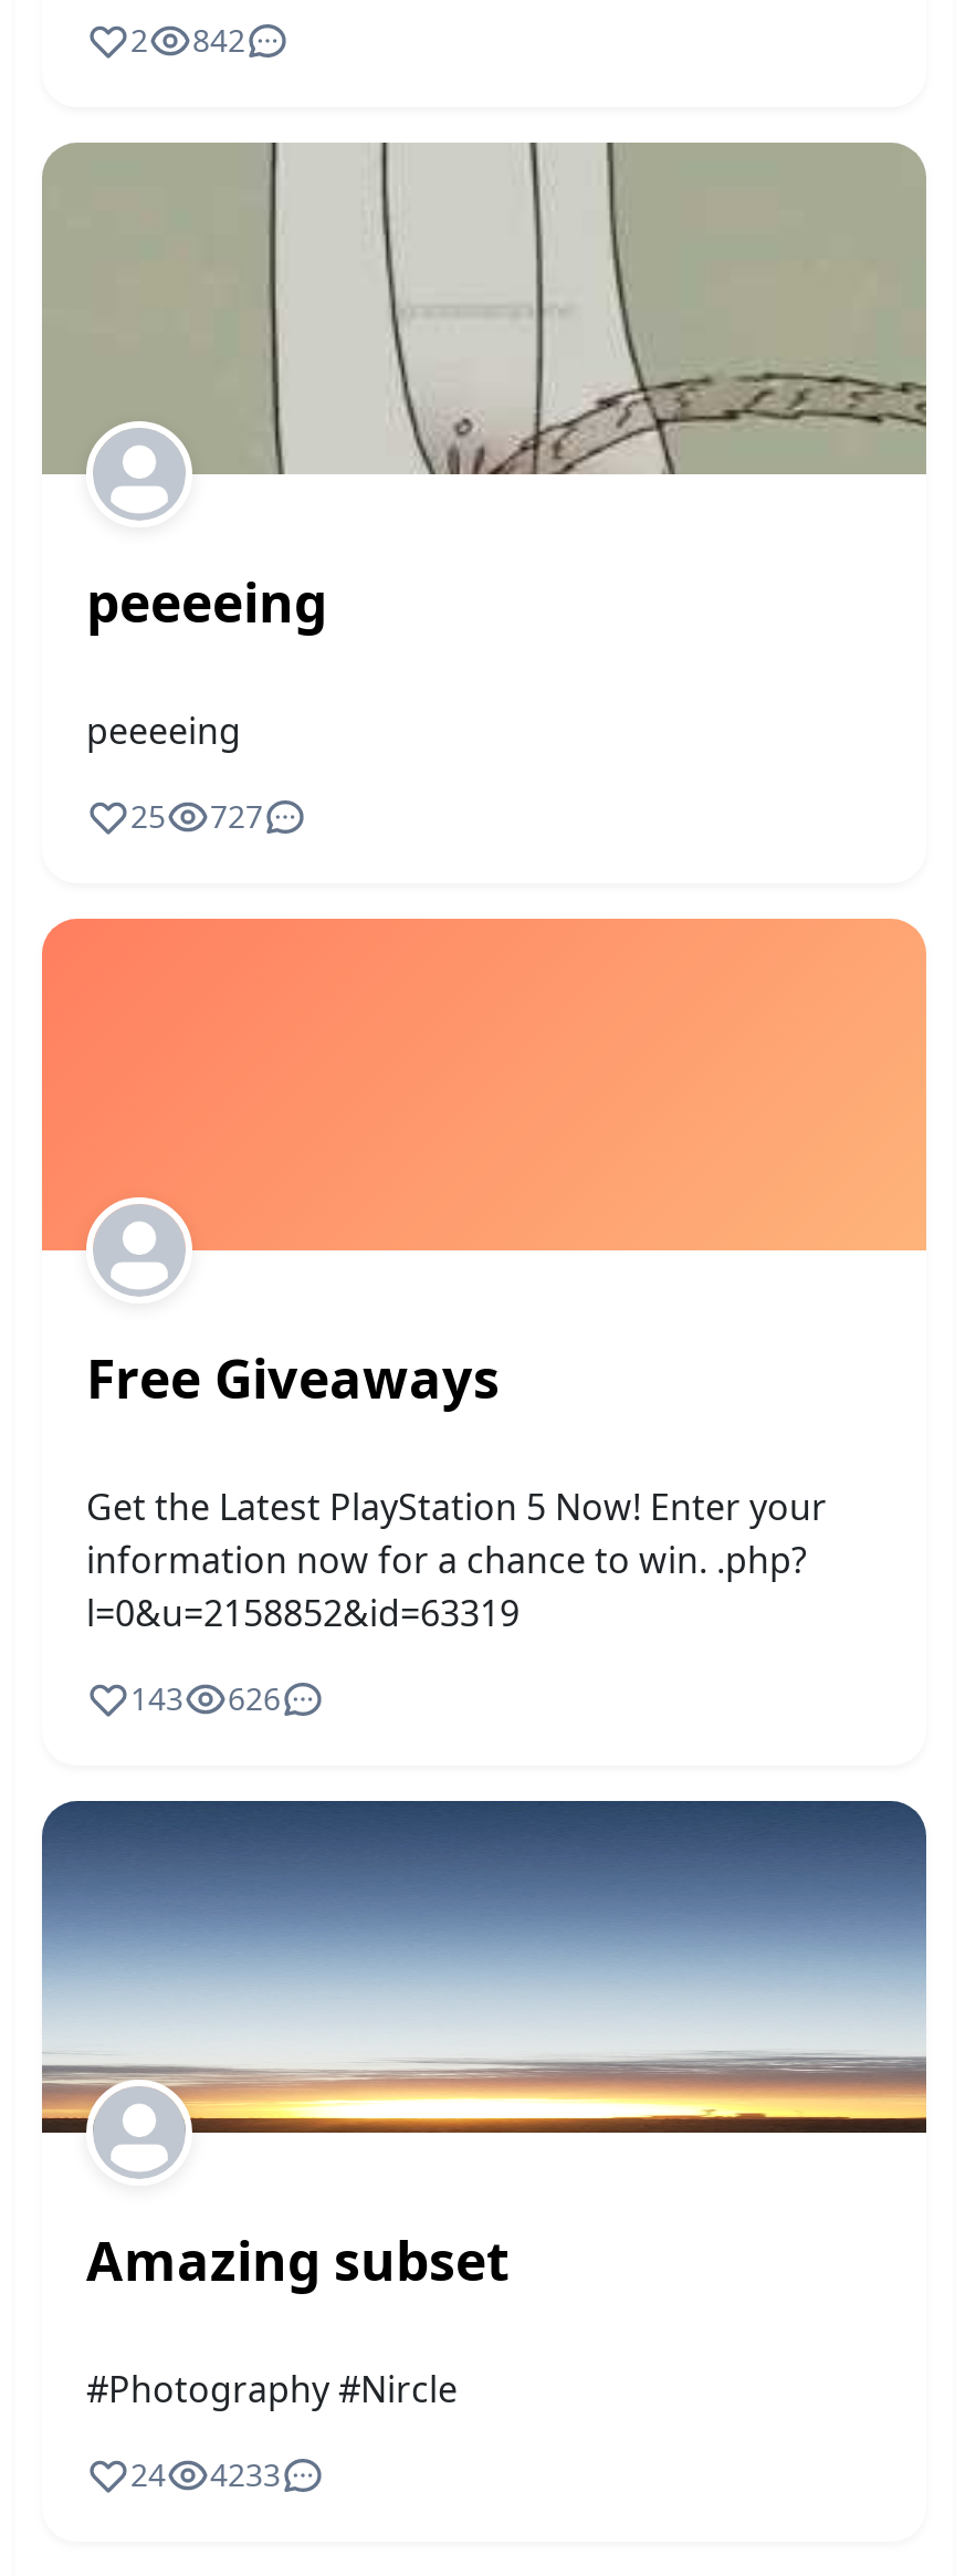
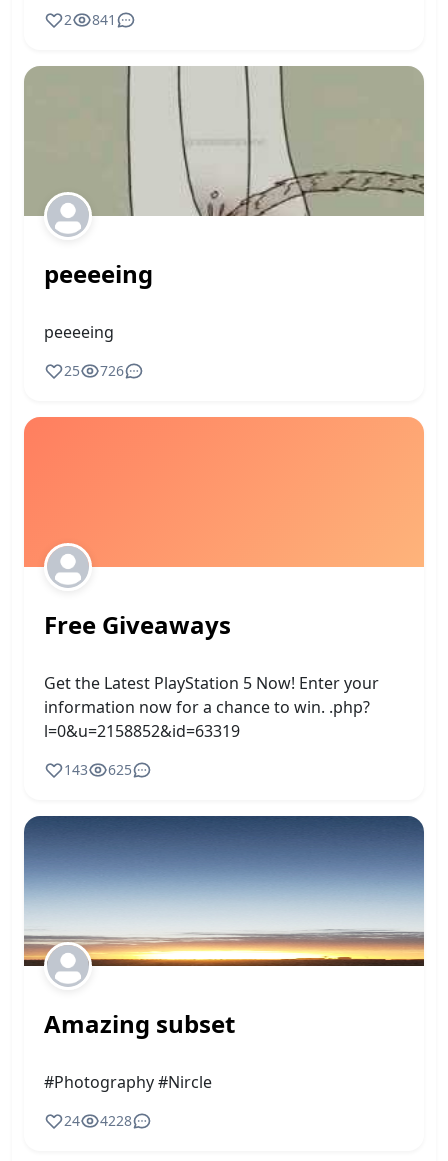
[192,19,245,61] 842 -> [92,10,116,29] 841
[130,795,263,837] 25 727 -> [64,361,124,380] 25 726
[130,1677,281,1719] 143 626 -> [64,760,132,779] 143 625
[130,2453,281,2495] 24 4233 -> [64,1111,132,1130] 24 4228

